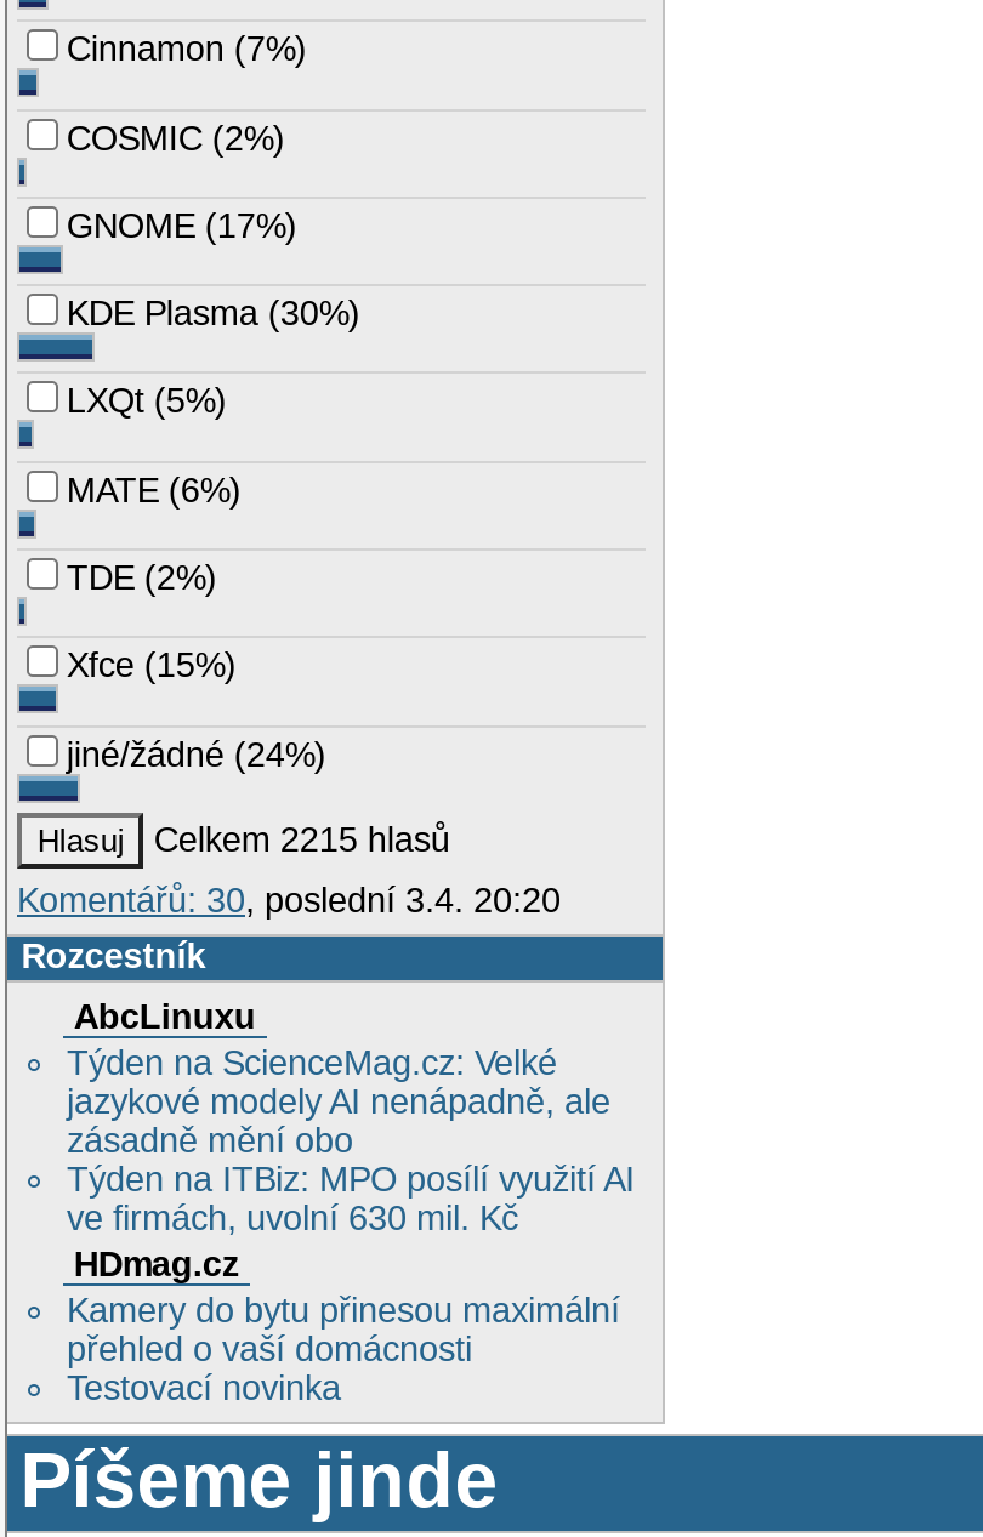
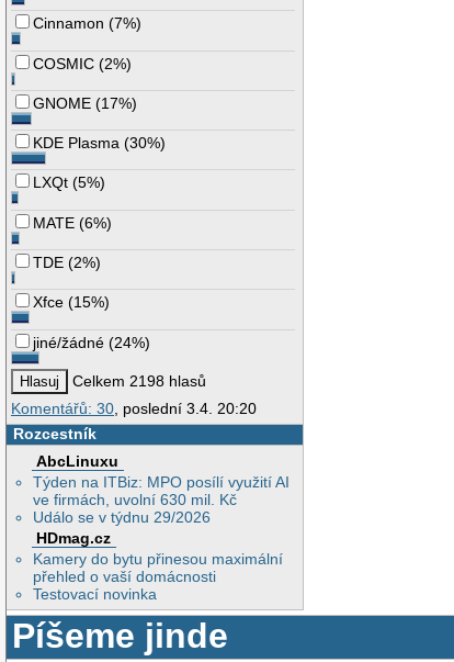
[144,821,450,859] Celkem 2215 hlasů -> [68,372,206,390] Celkem 2198 hlasů
[67,1043,610,1159] Týden na ScienceMag.cz: Velké | jazykové modely AI nenápadně, ale | zásadně mění obo -> none
moved [67,1159,635,1237] -> [33,473,290,508]: Týden na ITBiz: MPO posílí využití AI | ve firmách, uvolní 630 mil. Kč
none -> [33,508,211,526] Událo se v týdnu 29/2026

